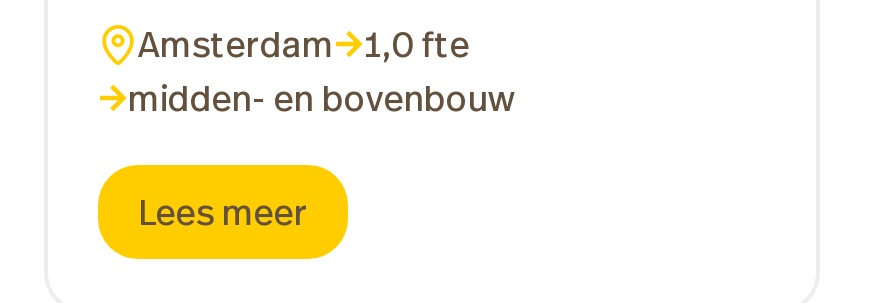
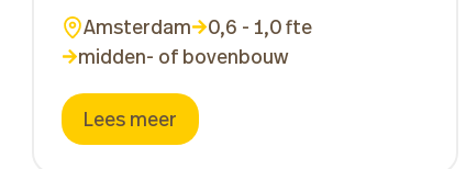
[128,19,514,121] 1,0 fte | midden- en bovenbouw -> [78,13,312,69] 0,6 - 1,0 fte | midden- of bovenbouw

